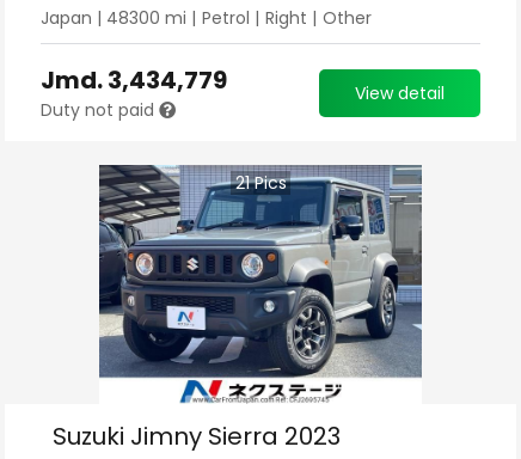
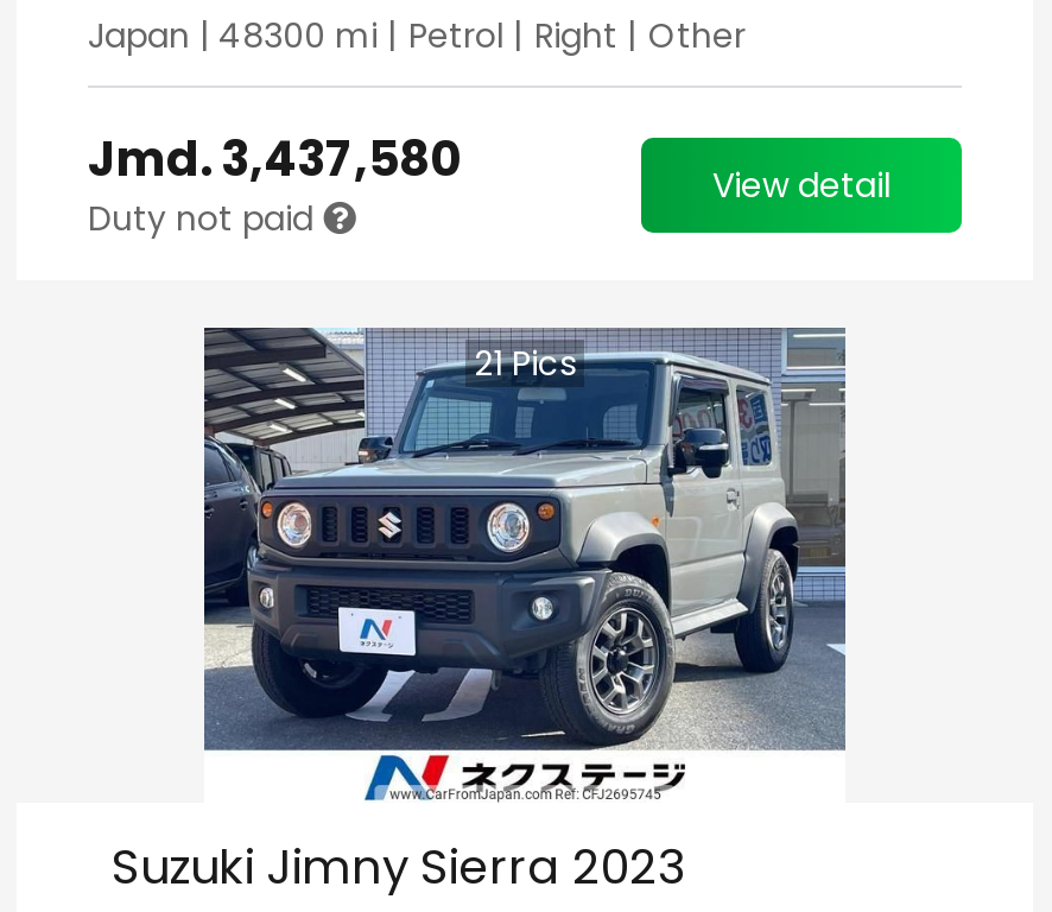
[41,63,227,97] Jmd. 3,434,779 -> [88,126,461,192] Jmd. 3,437,580

